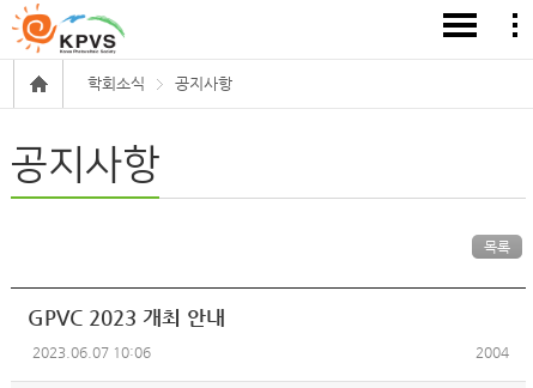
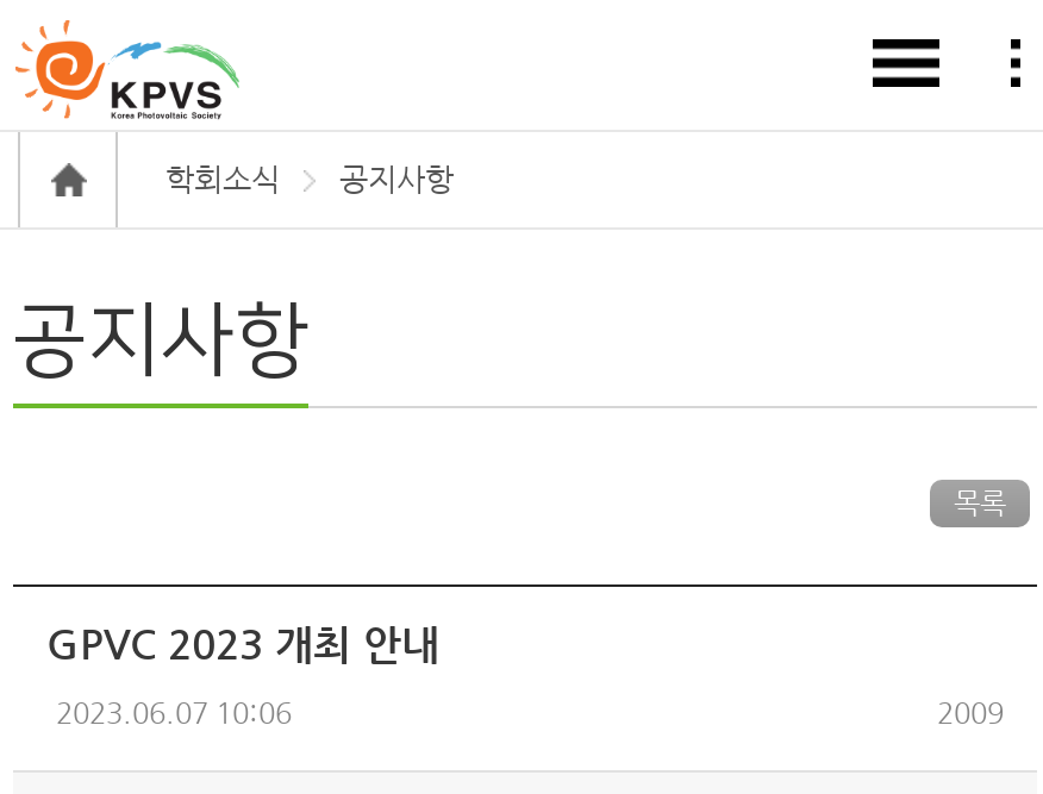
[476,344,509,360] 2004 -> [937,696,1004,730] 2009

